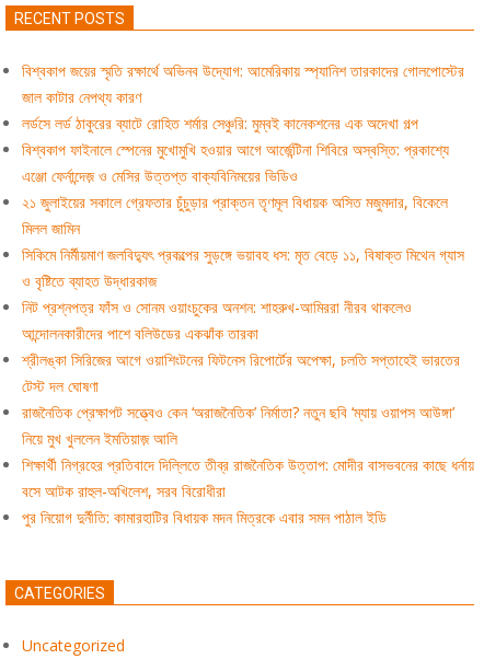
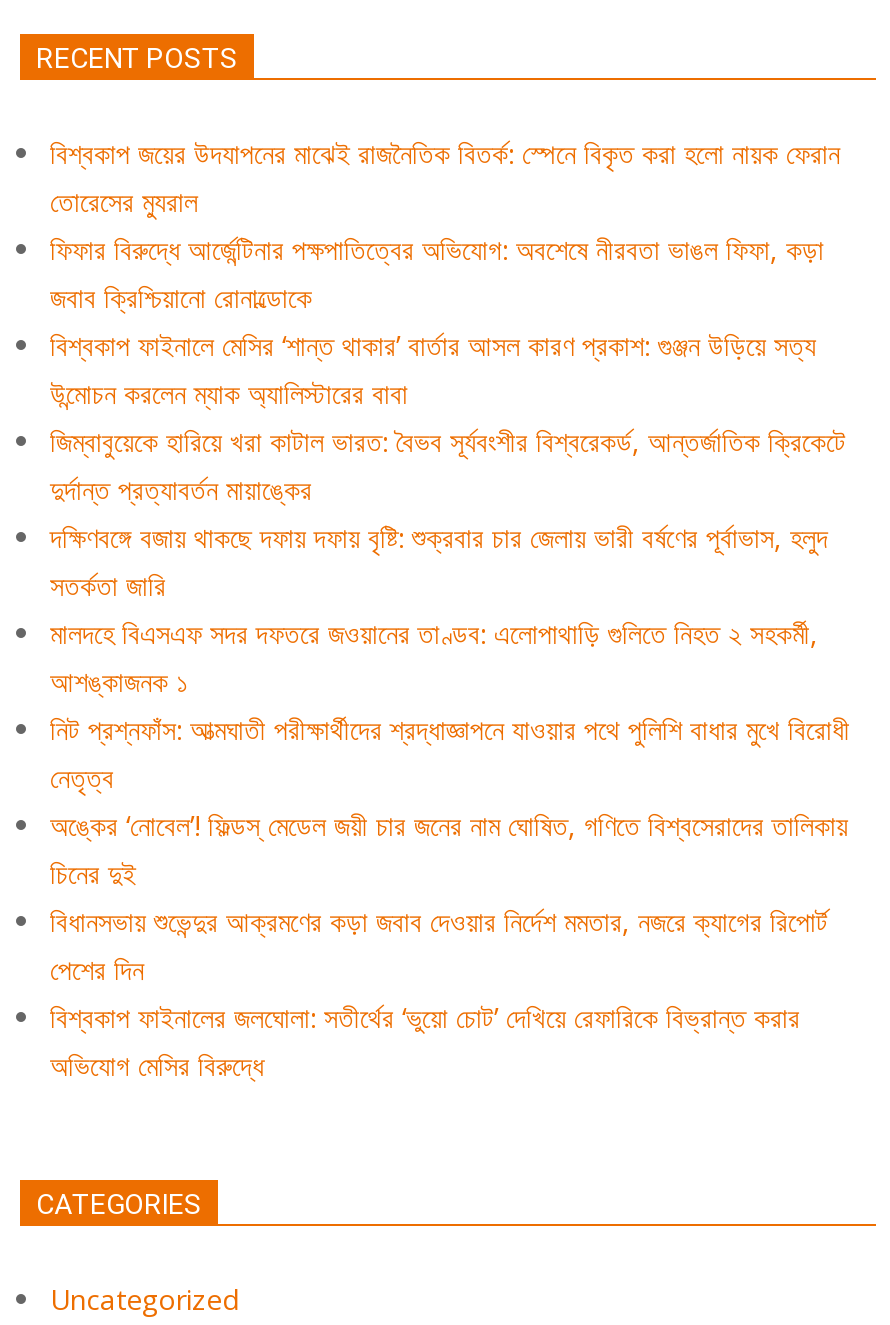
[22,60,474,527] বিশ্বকাপ জয়ের স্মৃতি রক্ষার্থে অভিনব উদ্যোগ: আমেরিকায় স্প্যানিশ তারকাদের গোলপোস্টের | জাল কাটার নেপথ্য কারণ | লর্ডসে লর্ড ঠাকুরের ব্যাটে রোহিত শর্মার সেঞ্চুরি: মুম্বই কানেকশনের এক অদেখা গল্প | বিশ্বকাপ ফাইনালে স্পেনের মুখোমুখি হওয়ার আগে আর্জেন্টিনা শিবিরে অস্বস্তি: প্রকাশ্যে | এঞ্জো ফের্নান্দেজ় ও মেসির উত্তপ্ত বাক্যবিনিময়ের ভিডিও | ২১ জুলাইয়ের সকালে গ্রেফতার চুঁচুড়ার প্রাক্তন তৃণমূল বিধায়ক অসিত মজুমদার, বিকেলে | মিলল জামিন | সিকিমে নির্মীয়মাণ জলবিদ্যুৎ প্রকল্পের সুড়ঙ্গে ভয়াবহ ধস: মৃত বেড়ে ১১, বিষাক্ত মিথেন গ্যাস | ও বৃষ্টিতে ব্যাহত উদ্ধারকাজ | নিট প্রশ্নপত্র ফাঁস ও সোনম ওয়াংচুকের অনশন: শাহরুখ-আমিররা নীরব থাকলেও | আন্দোলনকারীদের পাশে বলিউডের একঝাঁক তারকা | শ্রীলঙ্কা সিরিজের আগে ওয়াশিংটনের ফিটনেস রিপোর্টের অপেক্ষা, চলতি সপ্তাহেই ভারতের | টেস্ট দল ঘোষণা | রাজনৈতিক প্রেক্ষাপট সত্ত্বেও কেন ‘অরাজনৈতিক’ নির্মাতা? নতুন ছবি ‘ম্যায় ওয়াপস আউঙ্গা’ | নিয়ে মুখ খুললেন ইমতিয়াজ় আলি | শিক্ষার্থী নিগ্রহের প্রতিবাদে দিল্লিতে তীব্র রাজনৈতিক উত্তাপ: মোদীর বাসভবনের কাছে ধর্নায় | বসে আটক রাহুল-অখিলেশ, সরব বিরোধীরা | পুর নিয়োগ দুর্নীতি: কামারহাটির বিধায়ক মদন মিত্রকে এবার সমন পাঠাল ইডি -> [50,134,850,1084] বিশ্বকাপ জয়ের উদযাপনের মাঝেই রাজনৈতিক বিতর্ক: স্পেনে বিকৃত করা হলো নায়ক ফেরান | তোরেসের ম্যুরাল | ফিফার বিরুদ্ধে আর্জেন্টিনার পক্ষপাতিত্বের অভিযোগ: অবশেষে নীরবতা ভাঙল ফিফা, কড়া | জবাব ক্রিশ্চিয়ানো রোনাল্ডোকে | বিশ্বকাপ ফাইনালে মেসির ‘শান্ত থাকার’ বার্তার আসল কারণ প্রকাশ: গুঞ্জন উড়িয়ে সত্য | উন্মোচন করলেন ম্যাক অ্যালিস্টারের বাবা | জিম্বাবুয়েকে হারিয়ে খরা কাটাল ভারত: বৈভব সূর্যবংশীর বিশ্বরেকর্ড, আন্তর্জাতিক ক্রিকেটে | দুর্দান্ত প্রত্যাবর্তন মায়াঙ্কের | দক্ষিণবঙ্গে বজায় থাকছে দফায় দফায় বৃষ্টি: শুক্রবার চার জেলায় ভারী বর্ষণের পূর্বাভাস, হলুদ | সতর্কতা জারি | মালদহে বিএসএফ সদর দফতরে জওয়ানের তাণ্ডব: এলোপাথাড়ি গুলিতে নিহত ২ সহকর্মী, | আশঙ্কাজনক ১ | নিট প্রশ্নফাঁস: আত্মঘাতী পরীক্ষার্থীদের শ্রদ্ধাজ্ঞাপনে যাওয়ার পথে পুলিশি বাধার মুখে বিরোধী | নেতৃত্ব | অঙ্কের ‘নোবেল’! ফিল্ডস্‌ মেডেল জয়ী চার জনের নাম ঘোষিত, গণিতে বিশ্বসেরাদের তালিকায় | চিনের দুই | বিধানসভায় শুভেন্দুর আক্রমণের কড়া জবাব দেওয়ার নির্দেশ মমতার, নজরে ক্যাগের রিপোর্ট | পেশের দিন | বিশ্বকাপ ফাইনালের জলঘোলা: সতীর্থের ‘ভুয়ো চোট’ দেখিয়ে রেফারিকে বিভ্রান্ত করার | অভিযোগ মেসির বিরুদ্ধে

